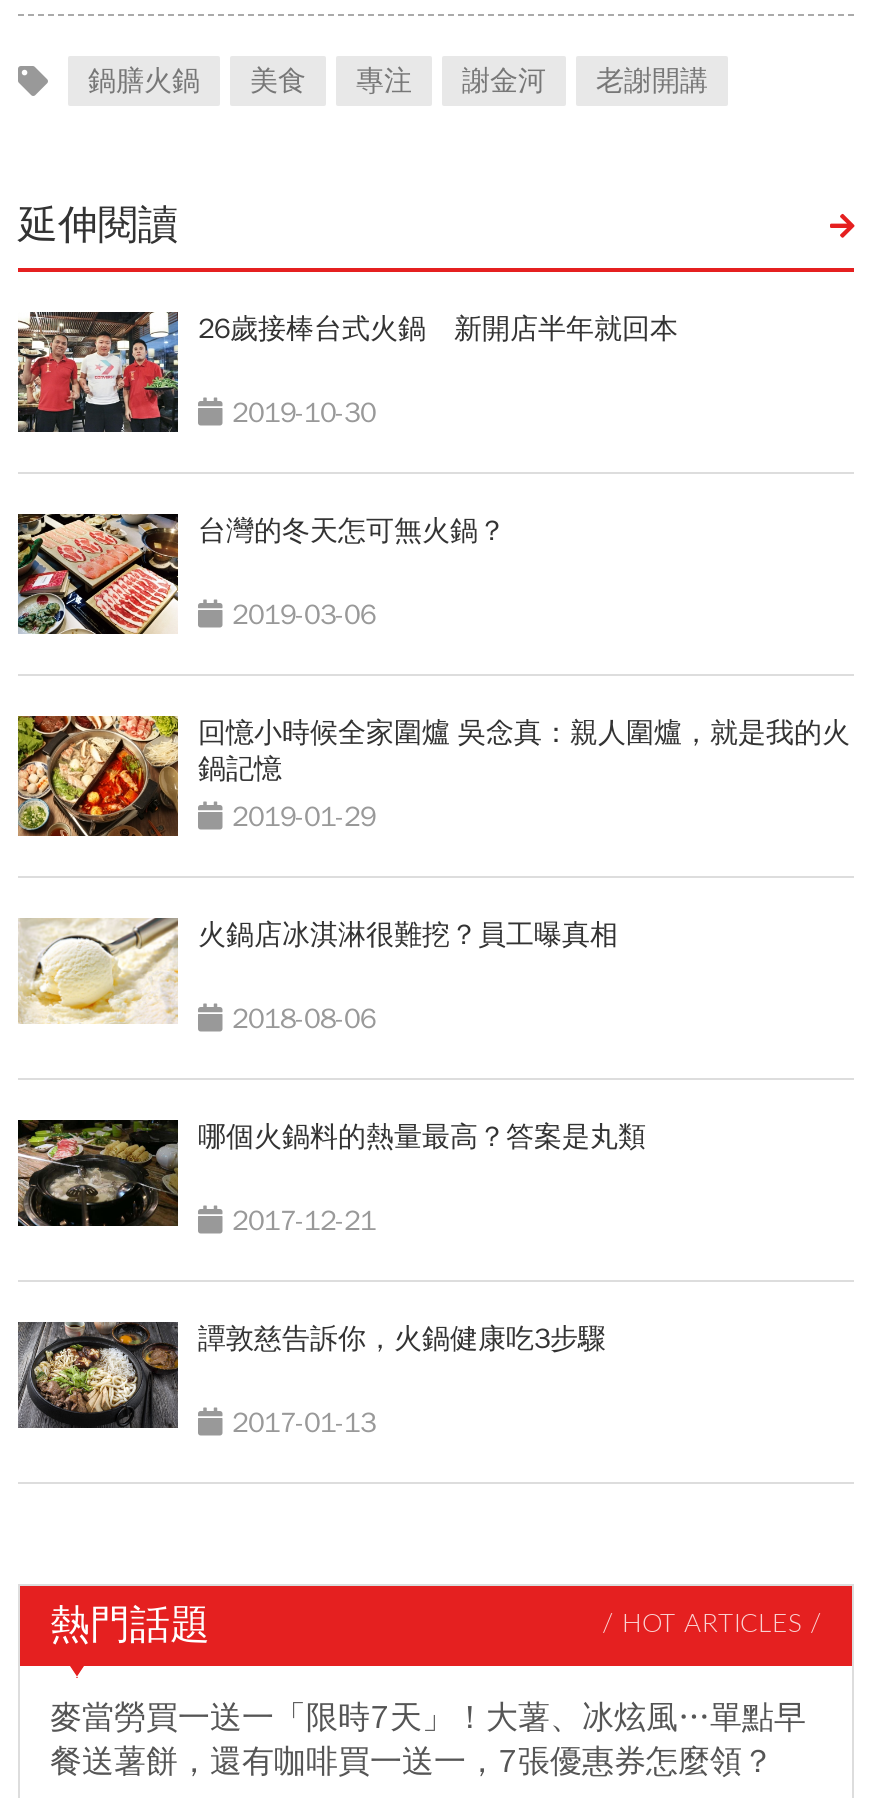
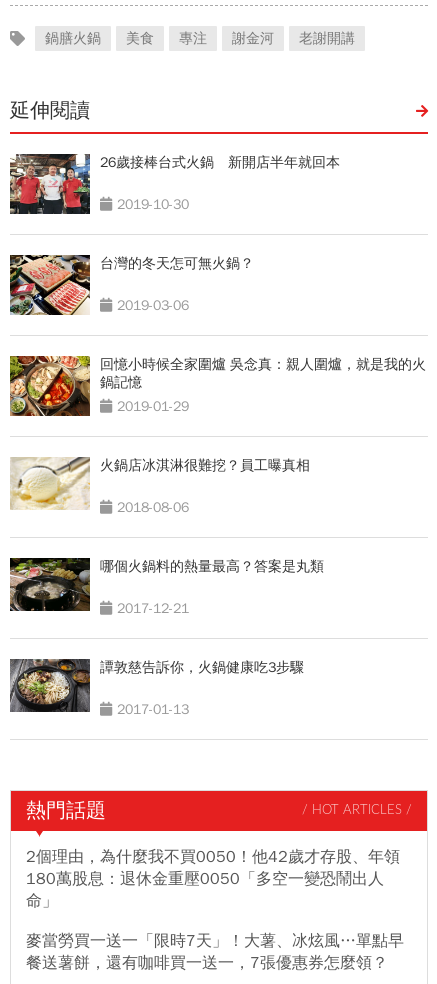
none -> [26,847,400,911] 2個理由，為什麼我不買0050！他42歲才存股、年領 | 180萬股息：退休金重壓0050「多空一變恐鬧出人 | 命」

